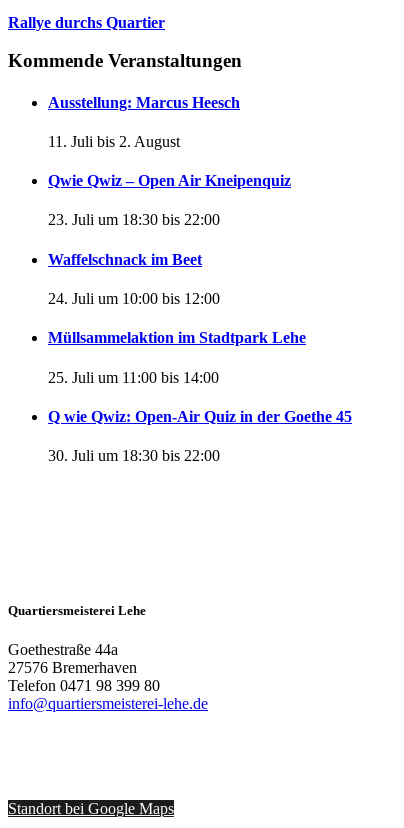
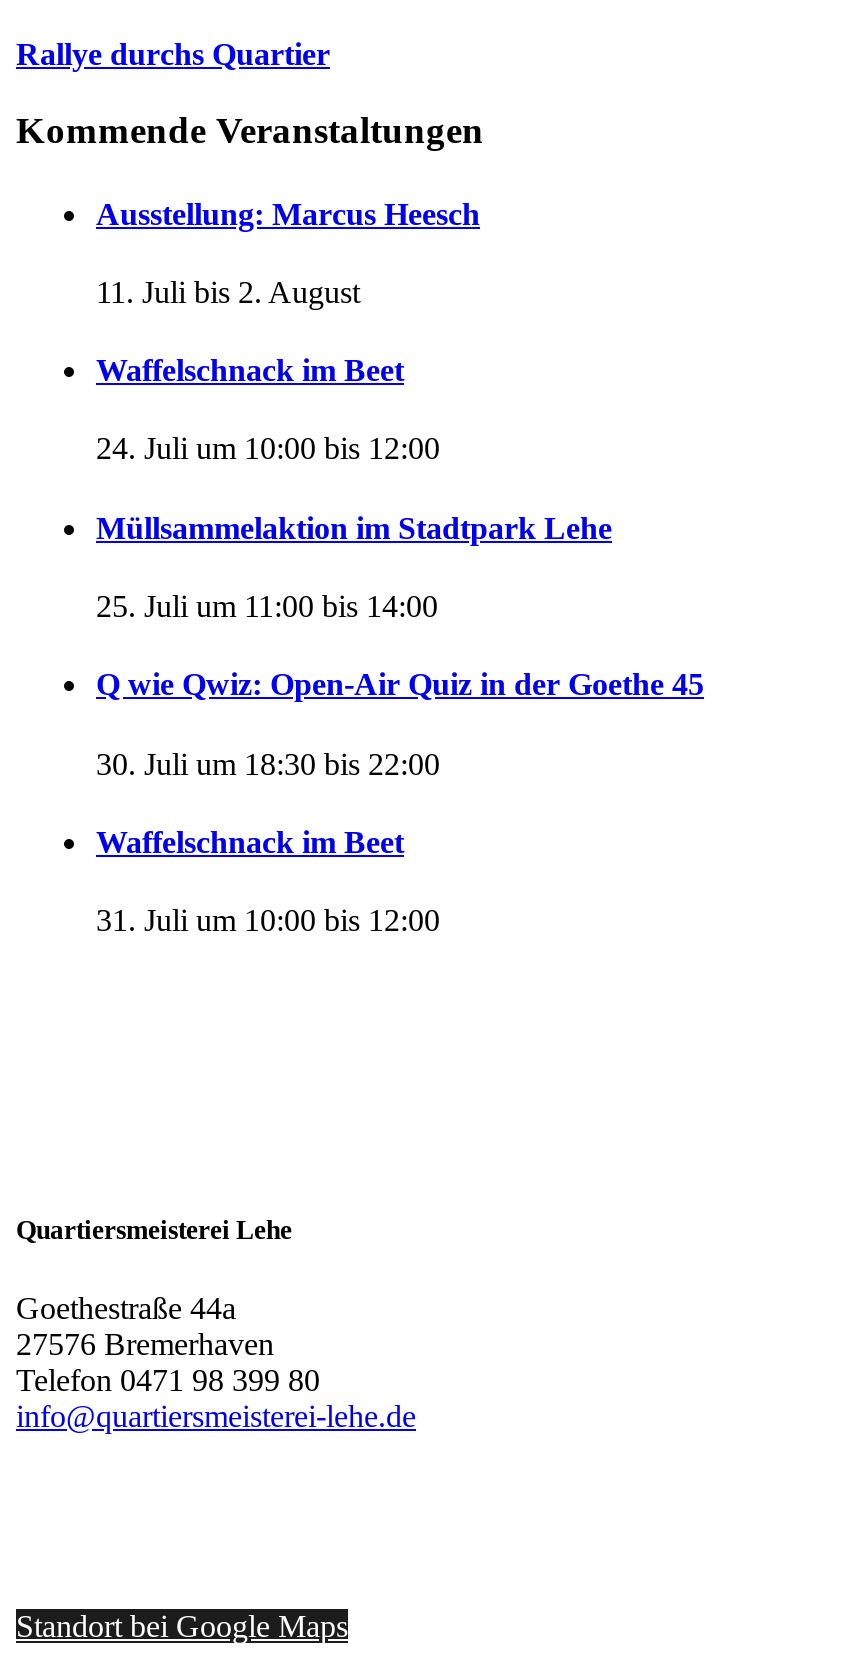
[48,172,291,228] Qwie Qwiz – Open Air Kneipenquiz | 23. Juli um 18:30 bis 22:00 -> none
moved [48,251,352,464] -> [96,353,704,780]: Waffelschnack im Beet | 24. Juli um 10:00 bis 12:00 | Müllsammelaktion im Stadtpark Lehe | 25. Juli um 11:00 bis 14:00 | Q wie Qwiz: Open-Air Quiz in der Goethe 45 | 30. Juli um 18:30 bis 22:00
none -> [96,825,440,937] Waffelschnack im Beet | 31. Juli um 10:00 bis 12:00

